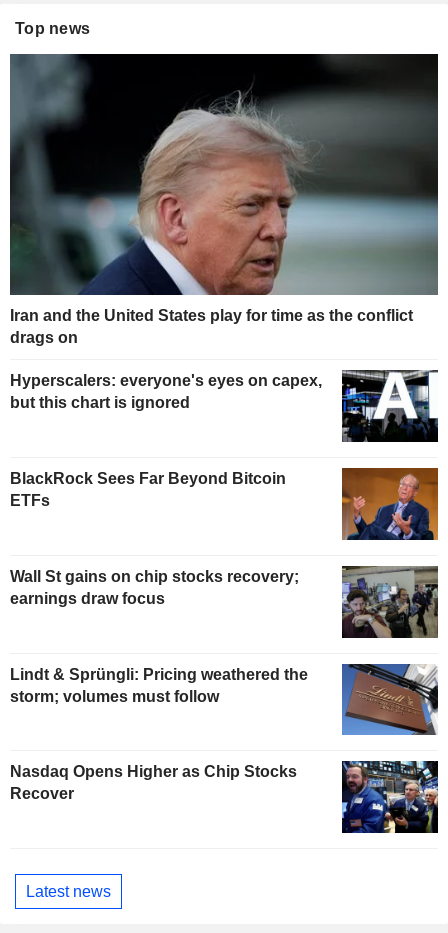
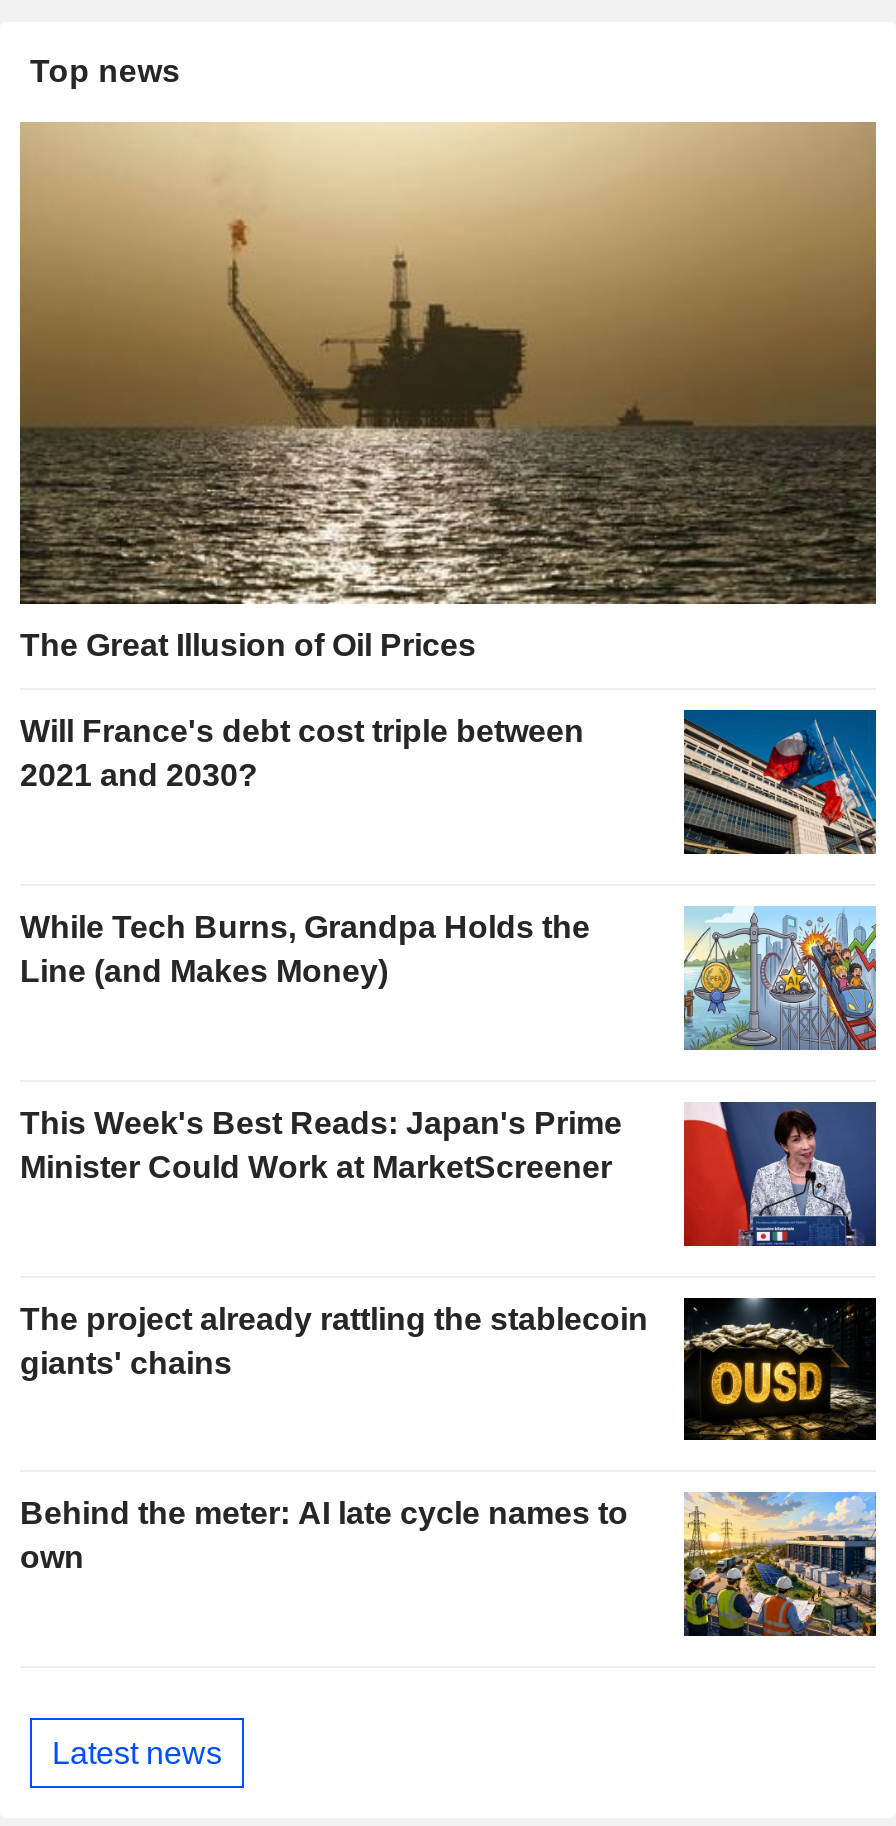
[9,53,439,346] [image] | Iran and the United States play for time as the conflict | drags on -> [18,120,878,662] [image] | The Great Illusion of Oil Prices
[10,372,322,411] Hyperscalers: everyone's eyes on capex, | but this chart is ignored -> [20,714,584,792] Will France's debt cost triple between | 2021 and 2030?
[342,369,439,443] [image] -> [682,708,878,856] [image]
[10,470,286,509] BlackRock Sees Far Beyond Bitcoin | ETFs -> [20,910,590,988] While Tech Burns, Grandpa Holds the | Line (and Makes Money)
[341,467,439,541] [image] -> [682,906,878,1052] [image]
[10,568,299,607] Wall St gains on chip stocks recovery; | earnings draw focus -> [20,1105,622,1183] This Week's Best Reads: Japan's Prime | Minister Could Work at MarketScreener
[341,565,438,639] [image] -> [682,1102,876,1248] [image]
[10,663,439,736] [image] | Lindt & Sprüngli: Pricing weathered the | storm; volumes must follow -> [20,1296,878,1442] [image] | The project already rattling the stablecoin | giants' chains
[10,763,297,802] Nasdaq Opens Higher as Chip Stocks | Recover -> [20,1497,628,1575] Behind the meter: AI late cycle names to | own
[341,760,439,834] [image] -> [682,1490,878,1638] [image]

